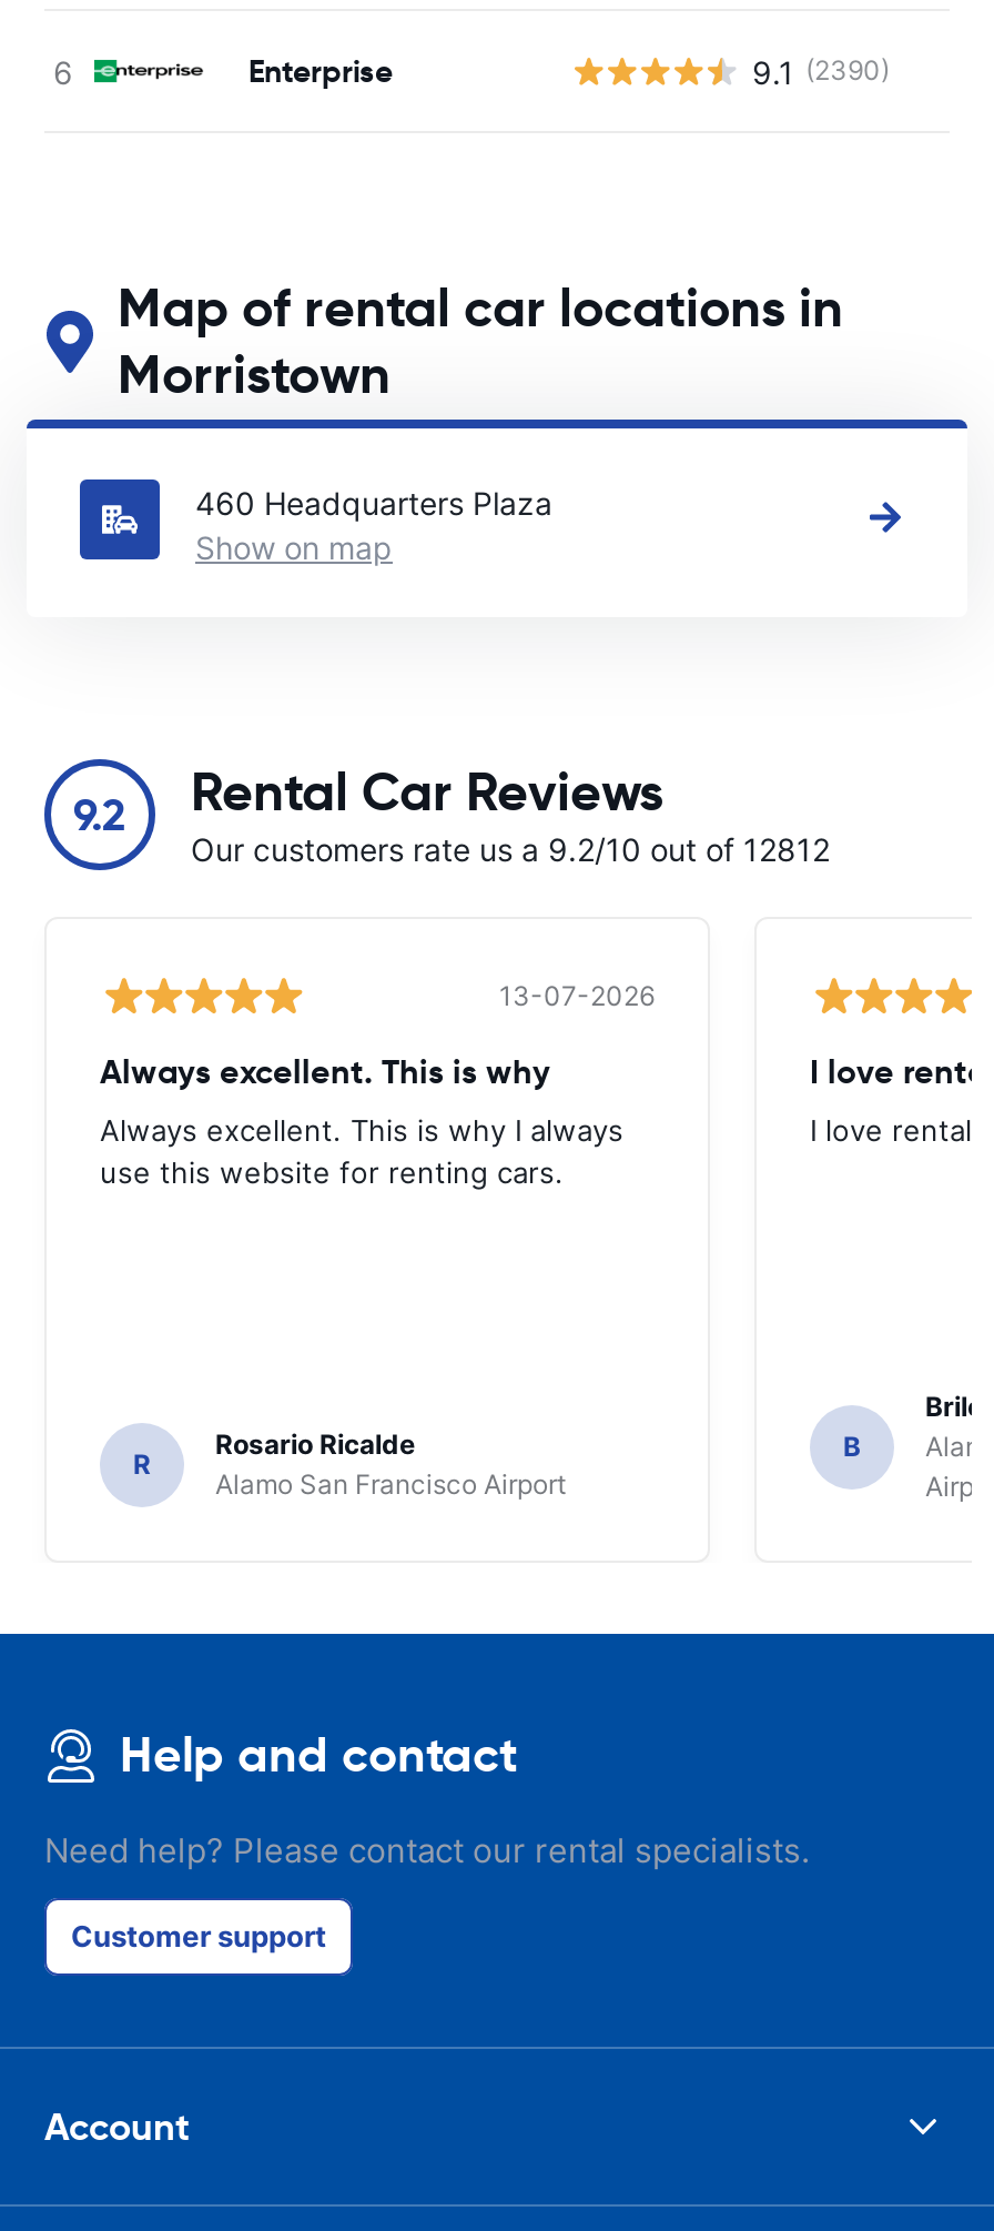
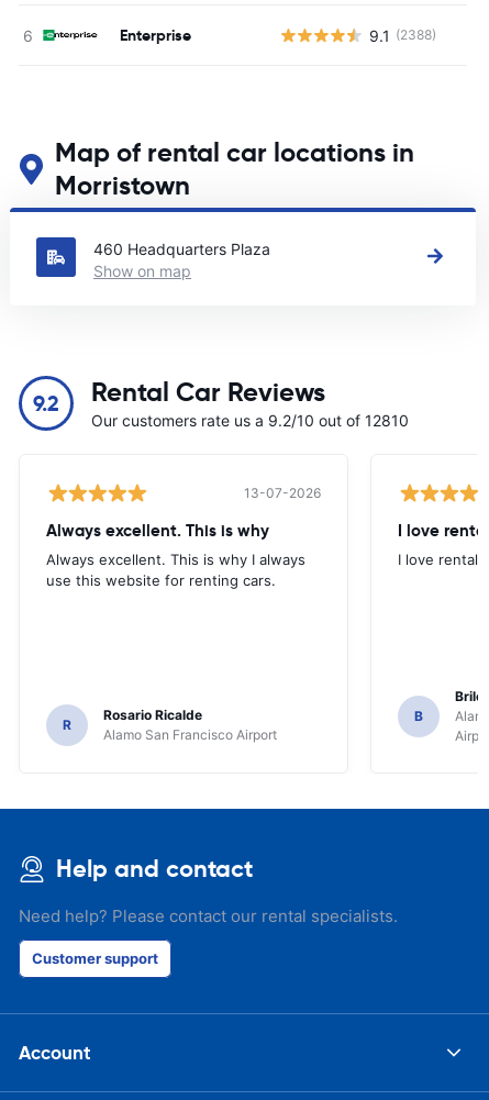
[752,52,890,90] 9.1 (2390) -> [369,26,436,45] 9.1 (2388)
[191,830,830,868] Our customers rate us a 9.2/10 out of 12812 -> [91,411,409,430] Our customers rate us a 9.2/10 out of 12810

